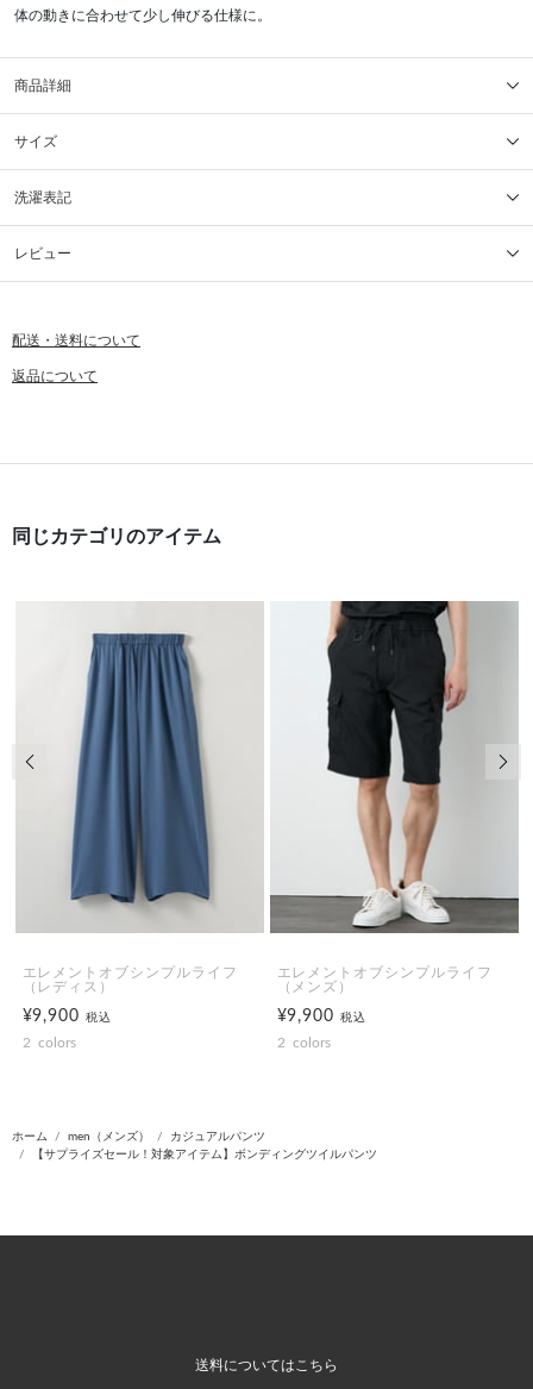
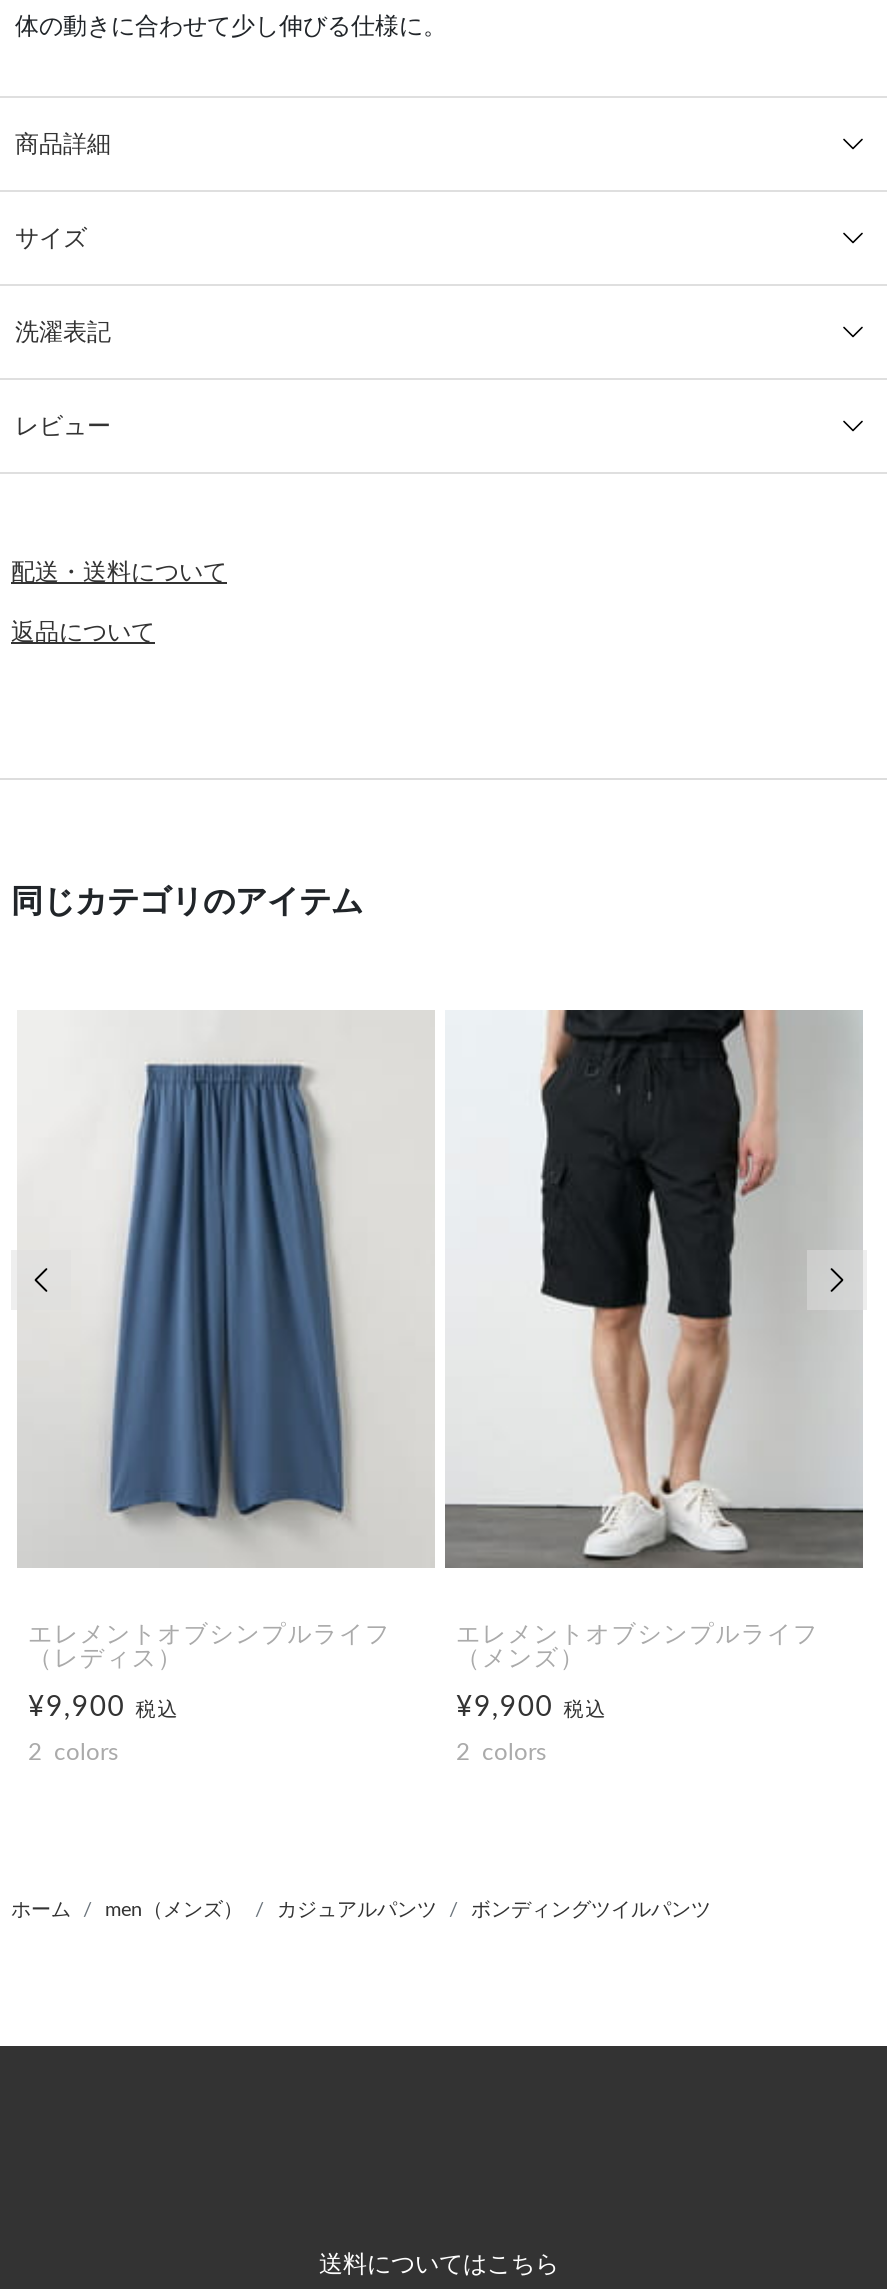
[32,1148,377,1160] 【サプライズセール！対象アイテム】ボンディングツイルパンツ -> [471,1899,711,1919] ボンディングツイルパンツ

